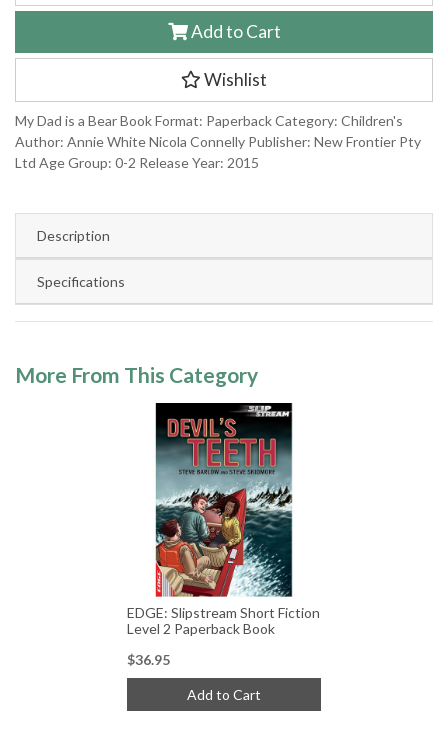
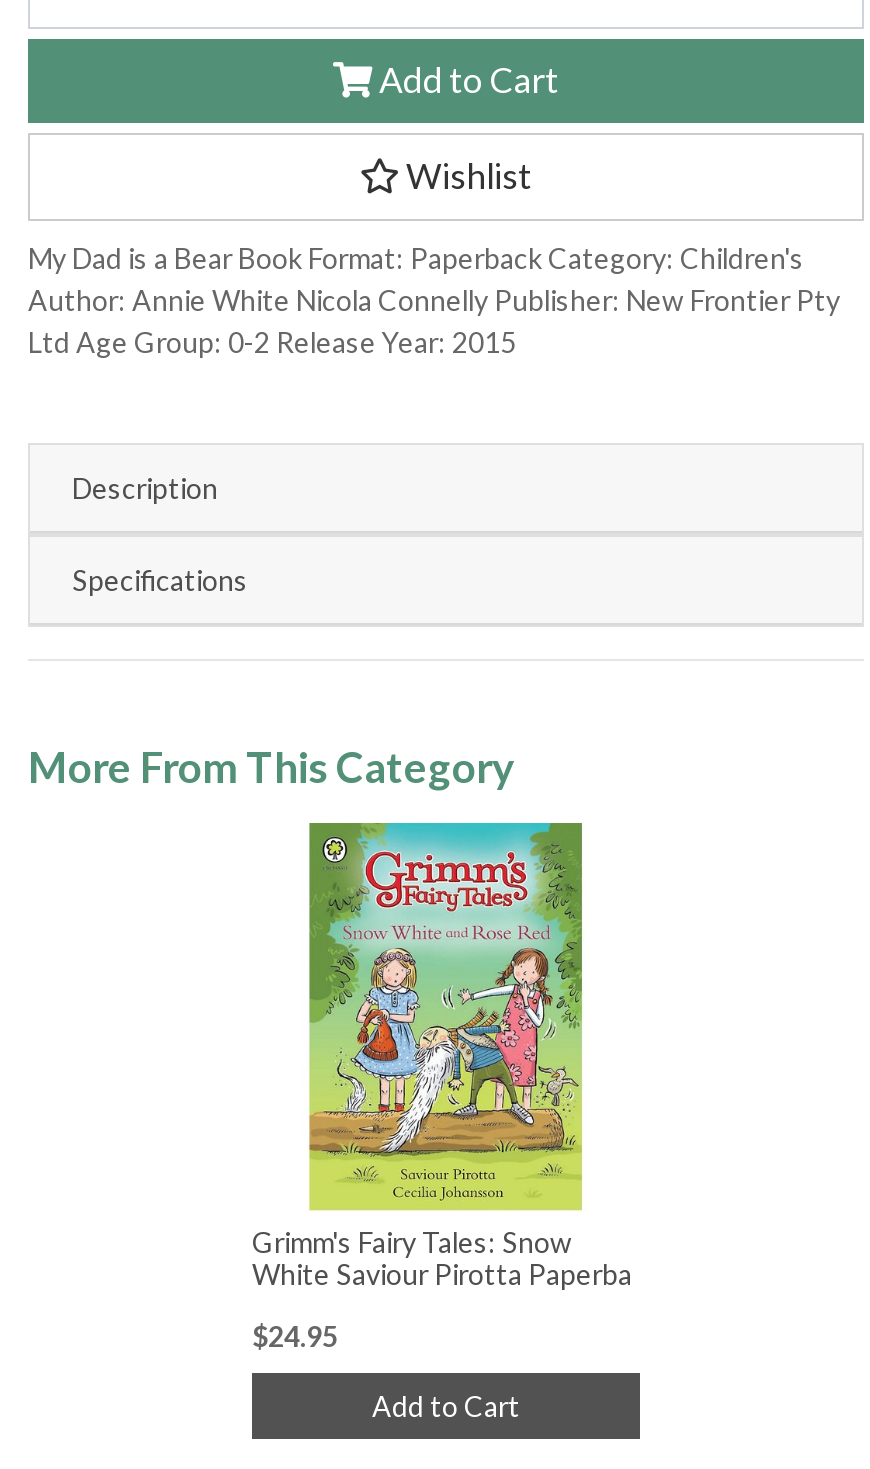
[127,402,320,637] [image] | EDGE: Slipstream Short Fiction | Level 2 Paperback Book -> [252,821,632,1291] [image] | Grimm's Fairy Tales: Snow | White Saviour Pirotta Paperba
[127,651,170,668] $36.95 -> [252,1319,338,1353] $24.95

